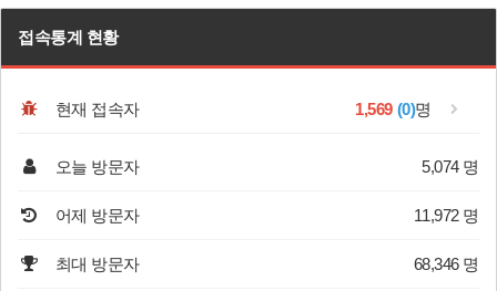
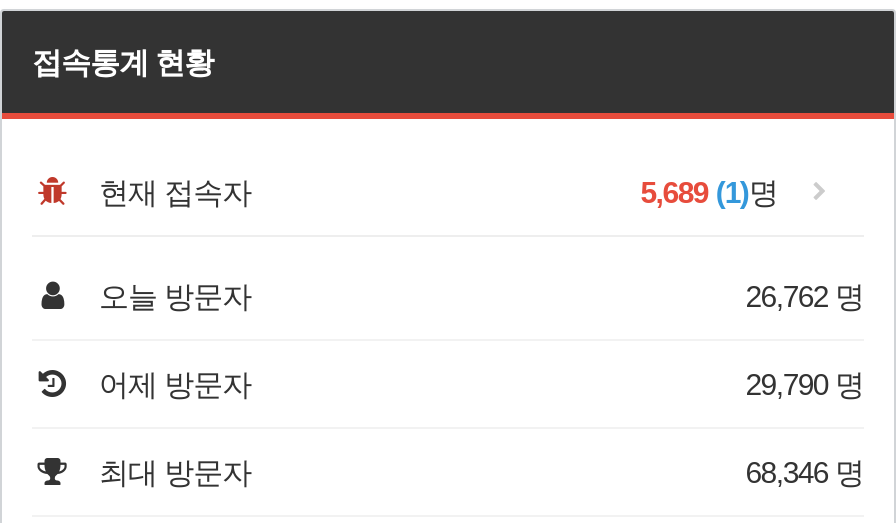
[355,100,432,118] 1,569 (0)명 -> [640,175,778,209] 5,689 (1)명
[422,157,479,176] 5,074 명 -> [746,279,864,313] 26,762 명
[414,206,479,225] 11,972 명 -> [746,367,864,401] 29,790 명

